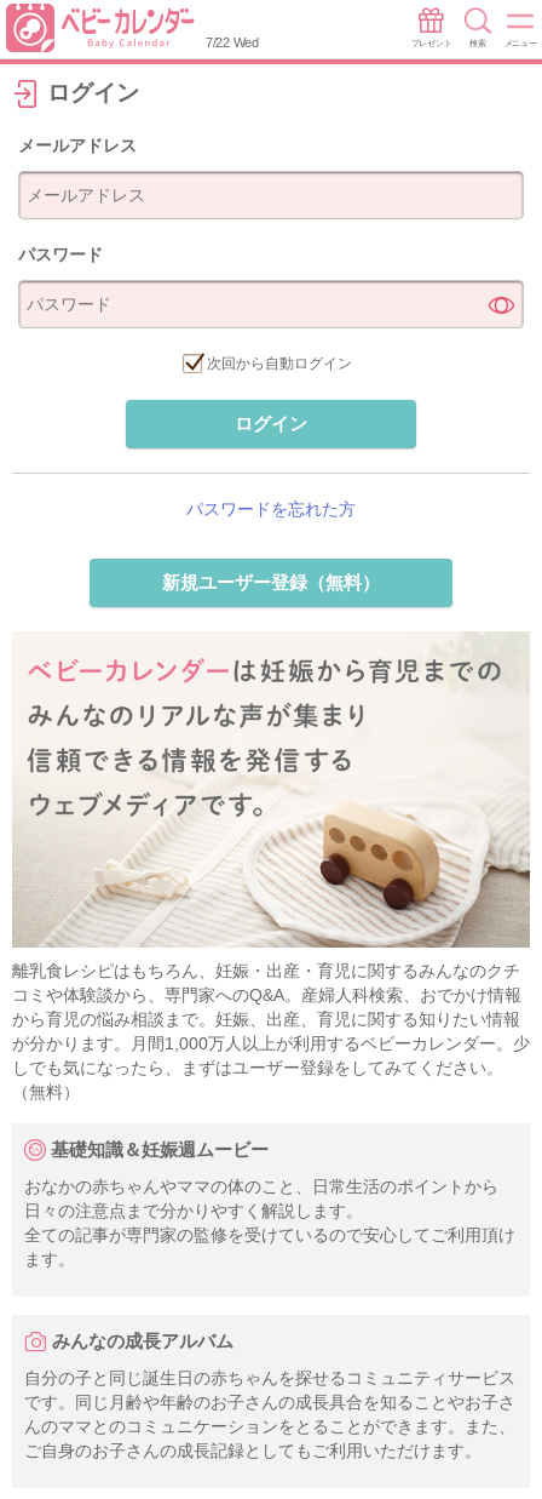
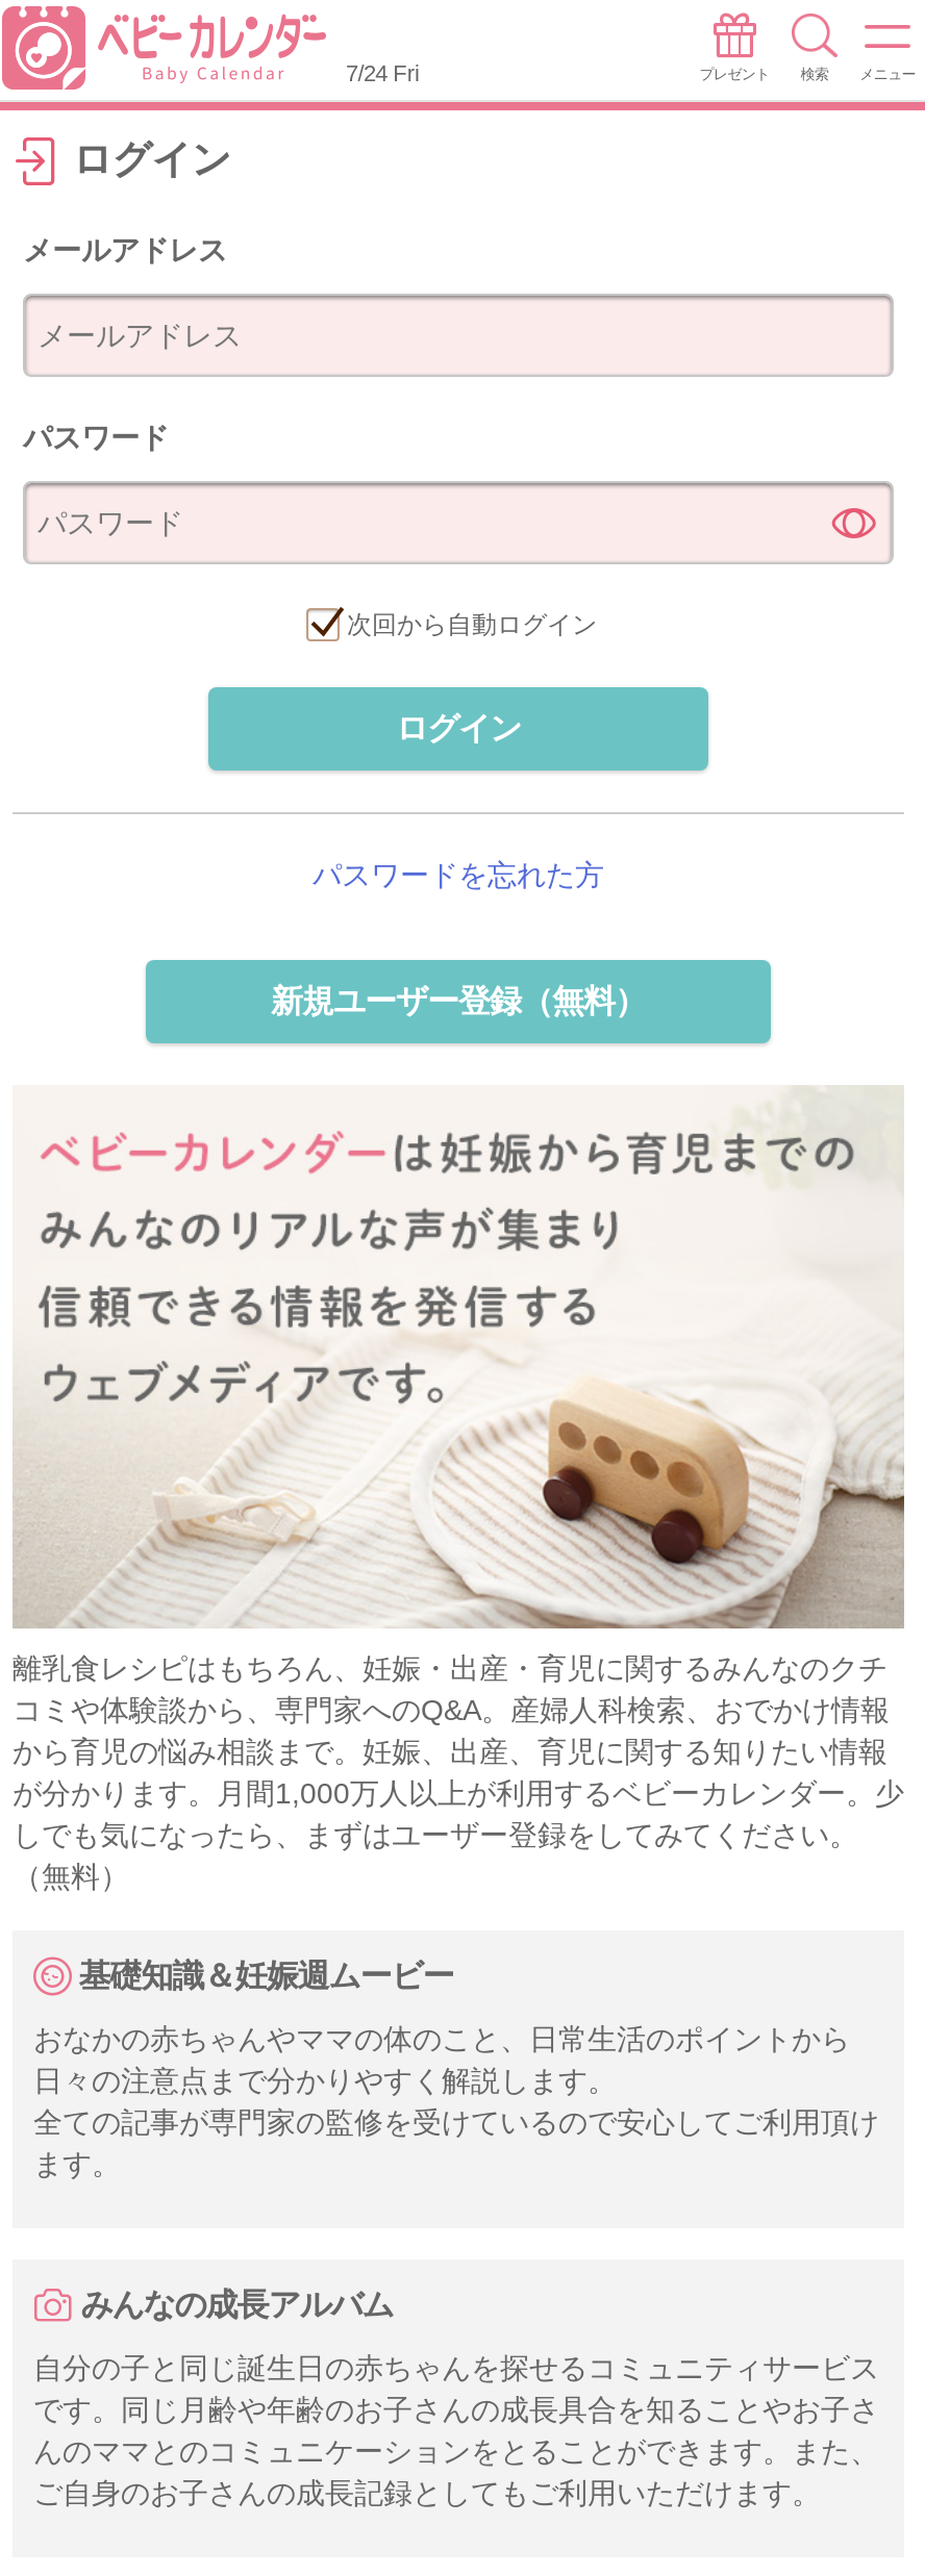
[206,35,259,50] 7/22 Wed -> [346,60,418,85] 7/24 Fri

